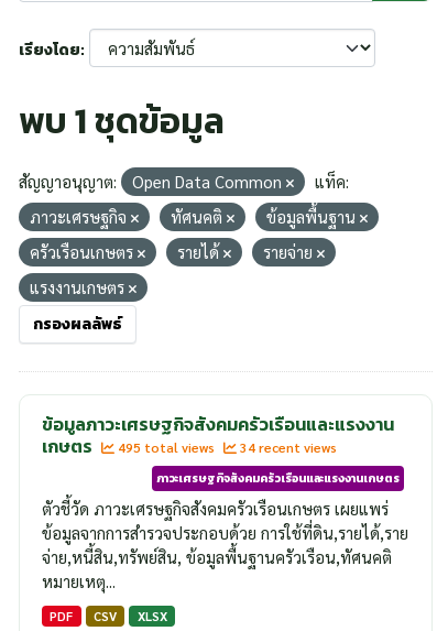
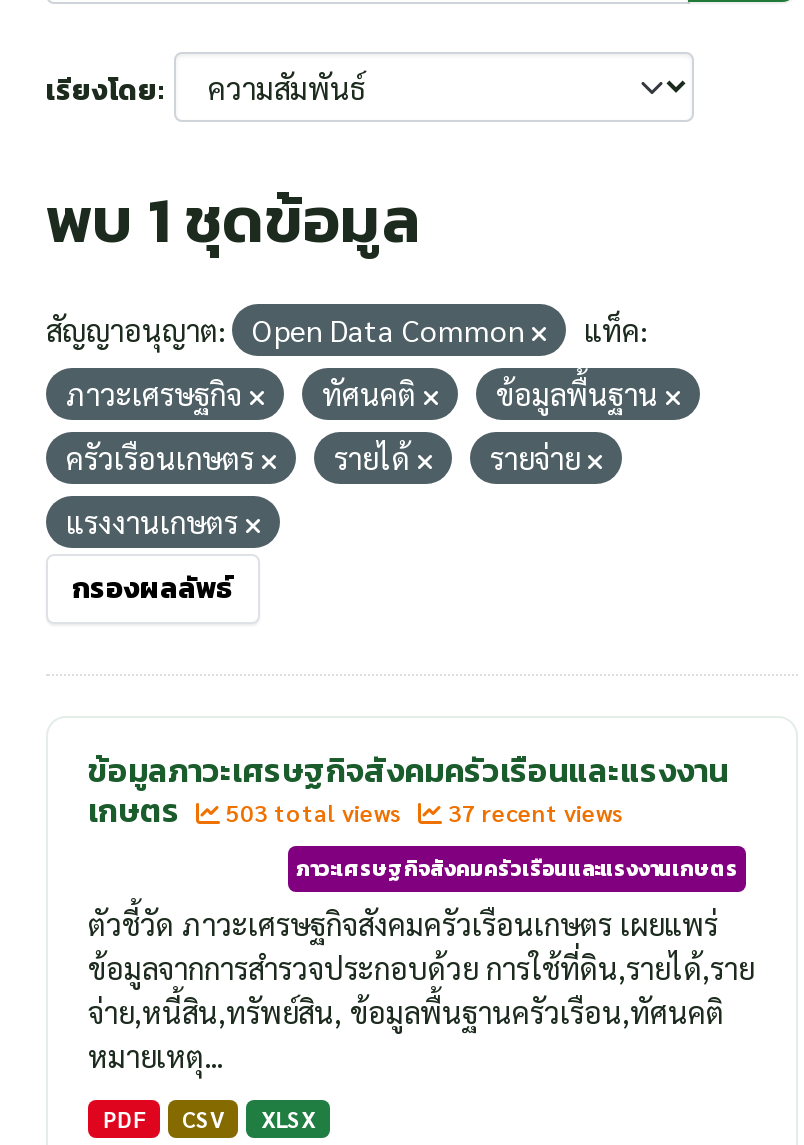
[114,438,218,456] 495 total views -> [220,796,408,828] 503 total views
[237,438,337,456] 34 recent views -> [442,796,624,828] 37 recent views

